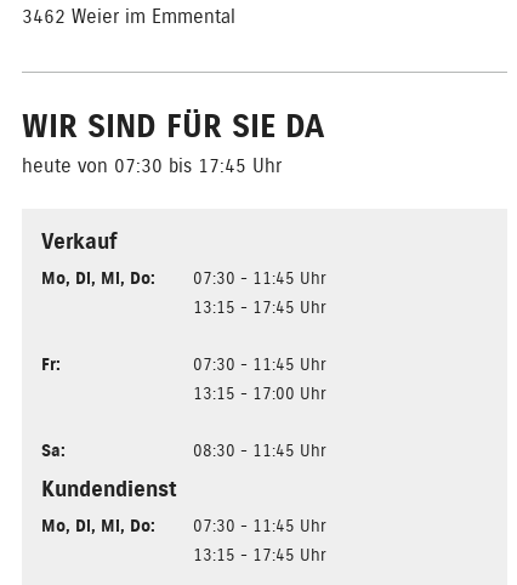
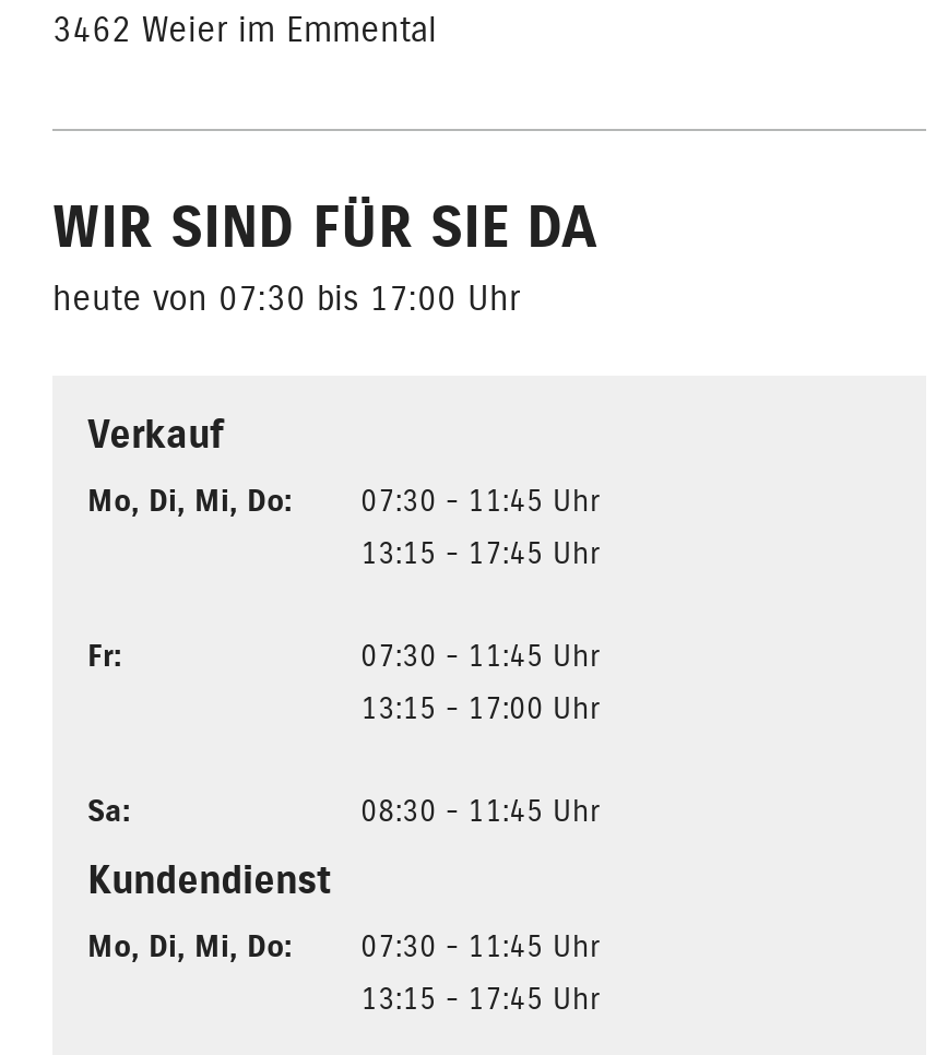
[22,154,282,178] heute von 07:30 bis 17:45 Uhr -> [52,277,520,321] heute von 07:30 bis 17:00 Uhr

